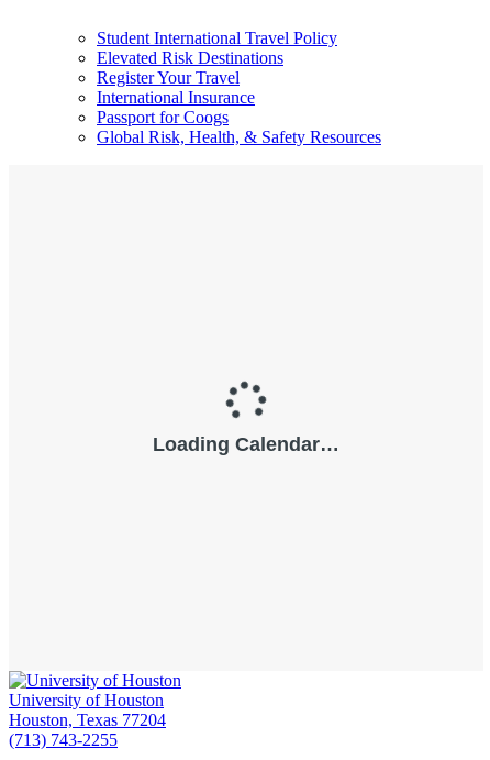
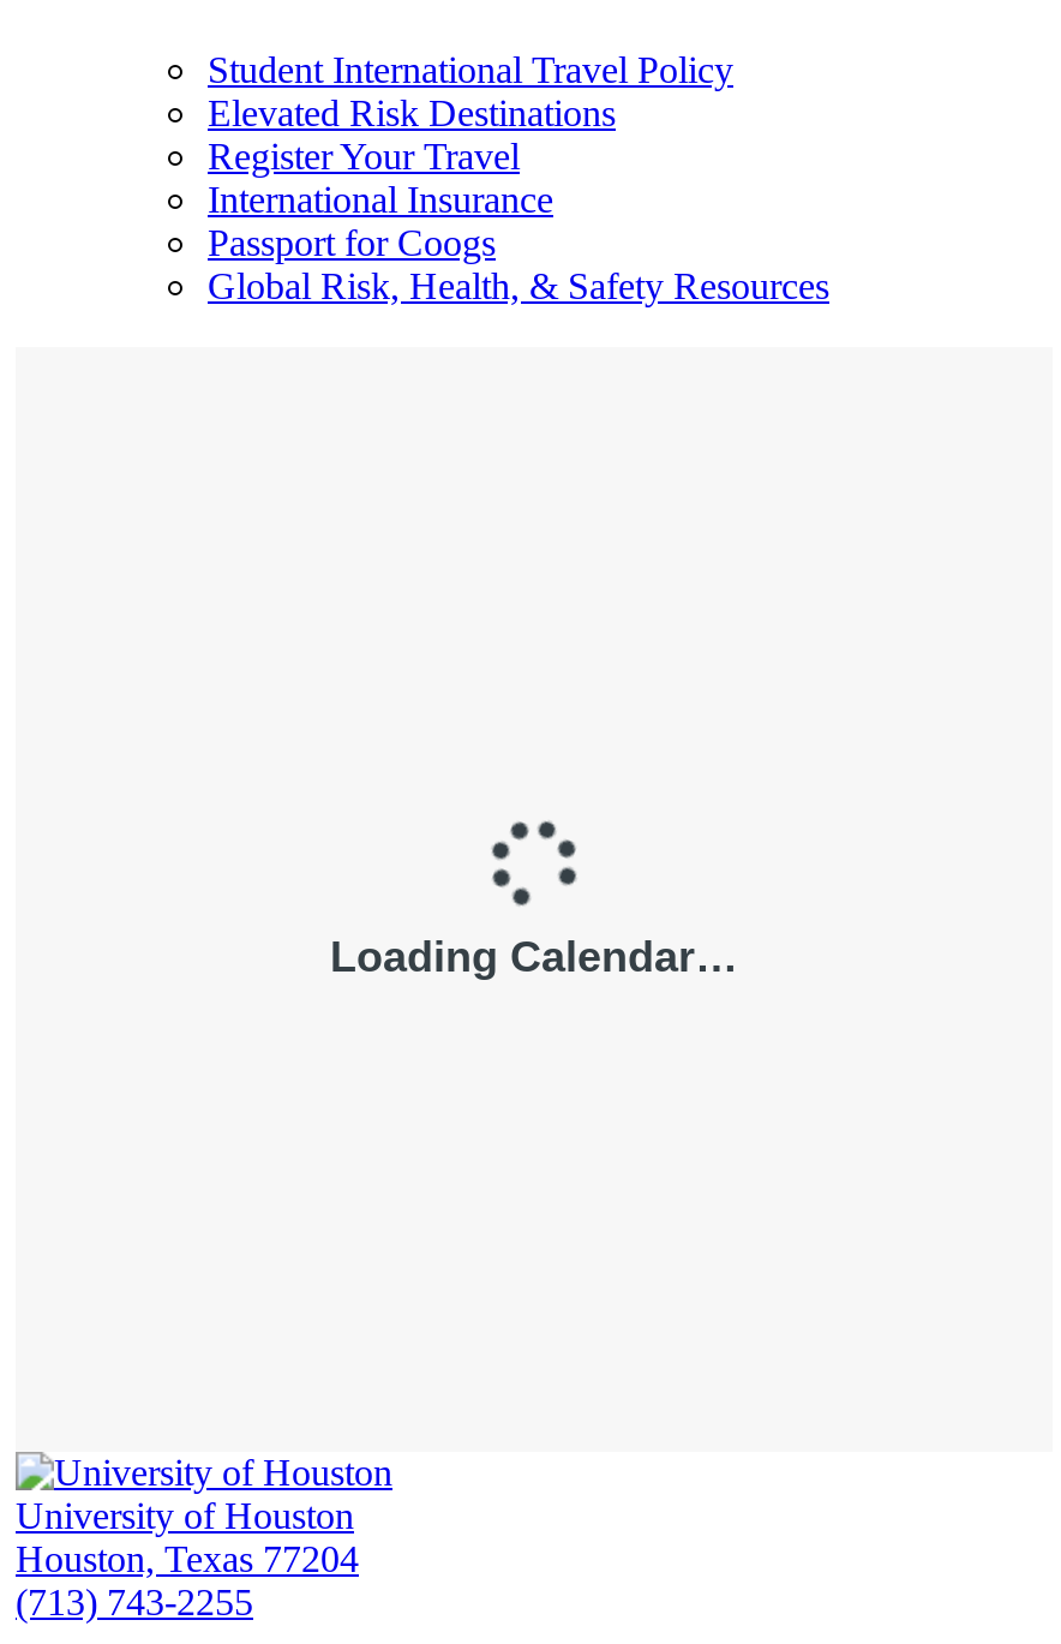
[224,379,268,421] [image] -> [488,818,580,909] [image]

